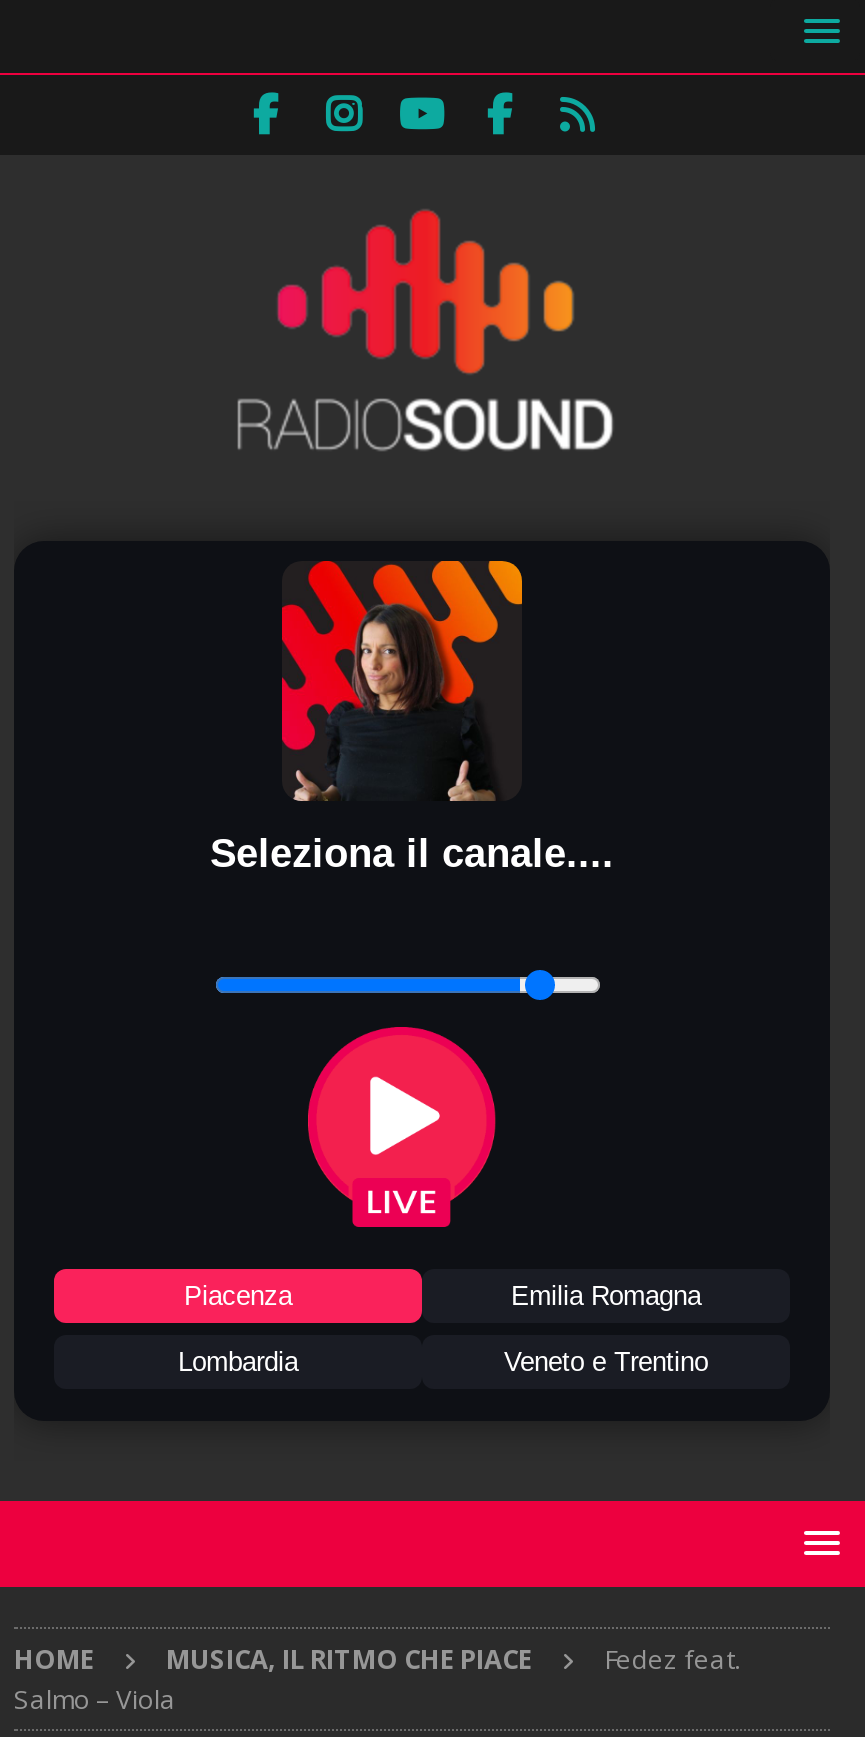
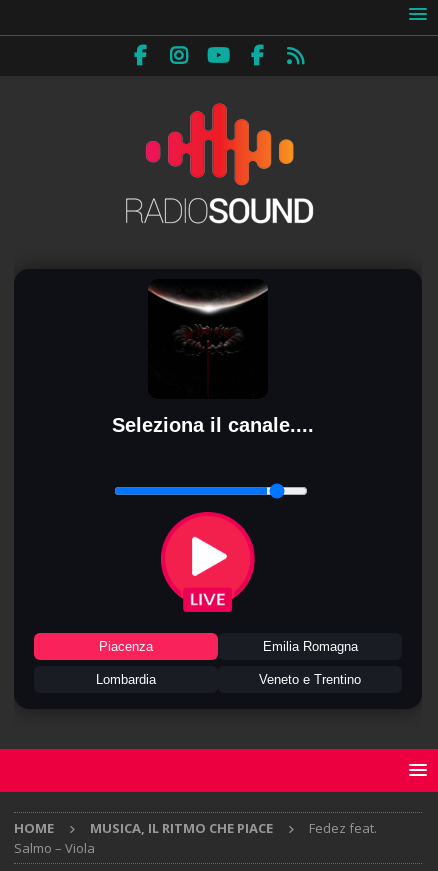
[280,559,524,803] [image] -> [148,279,268,399] [image]

